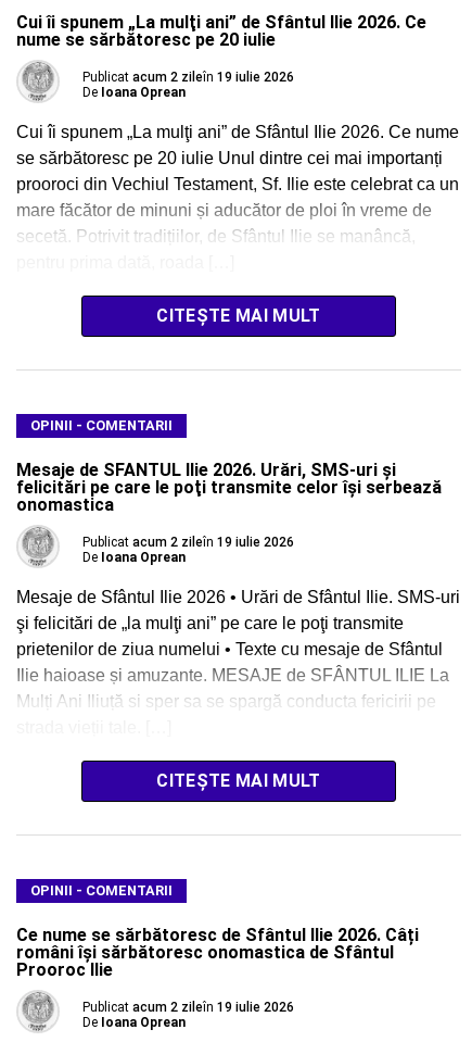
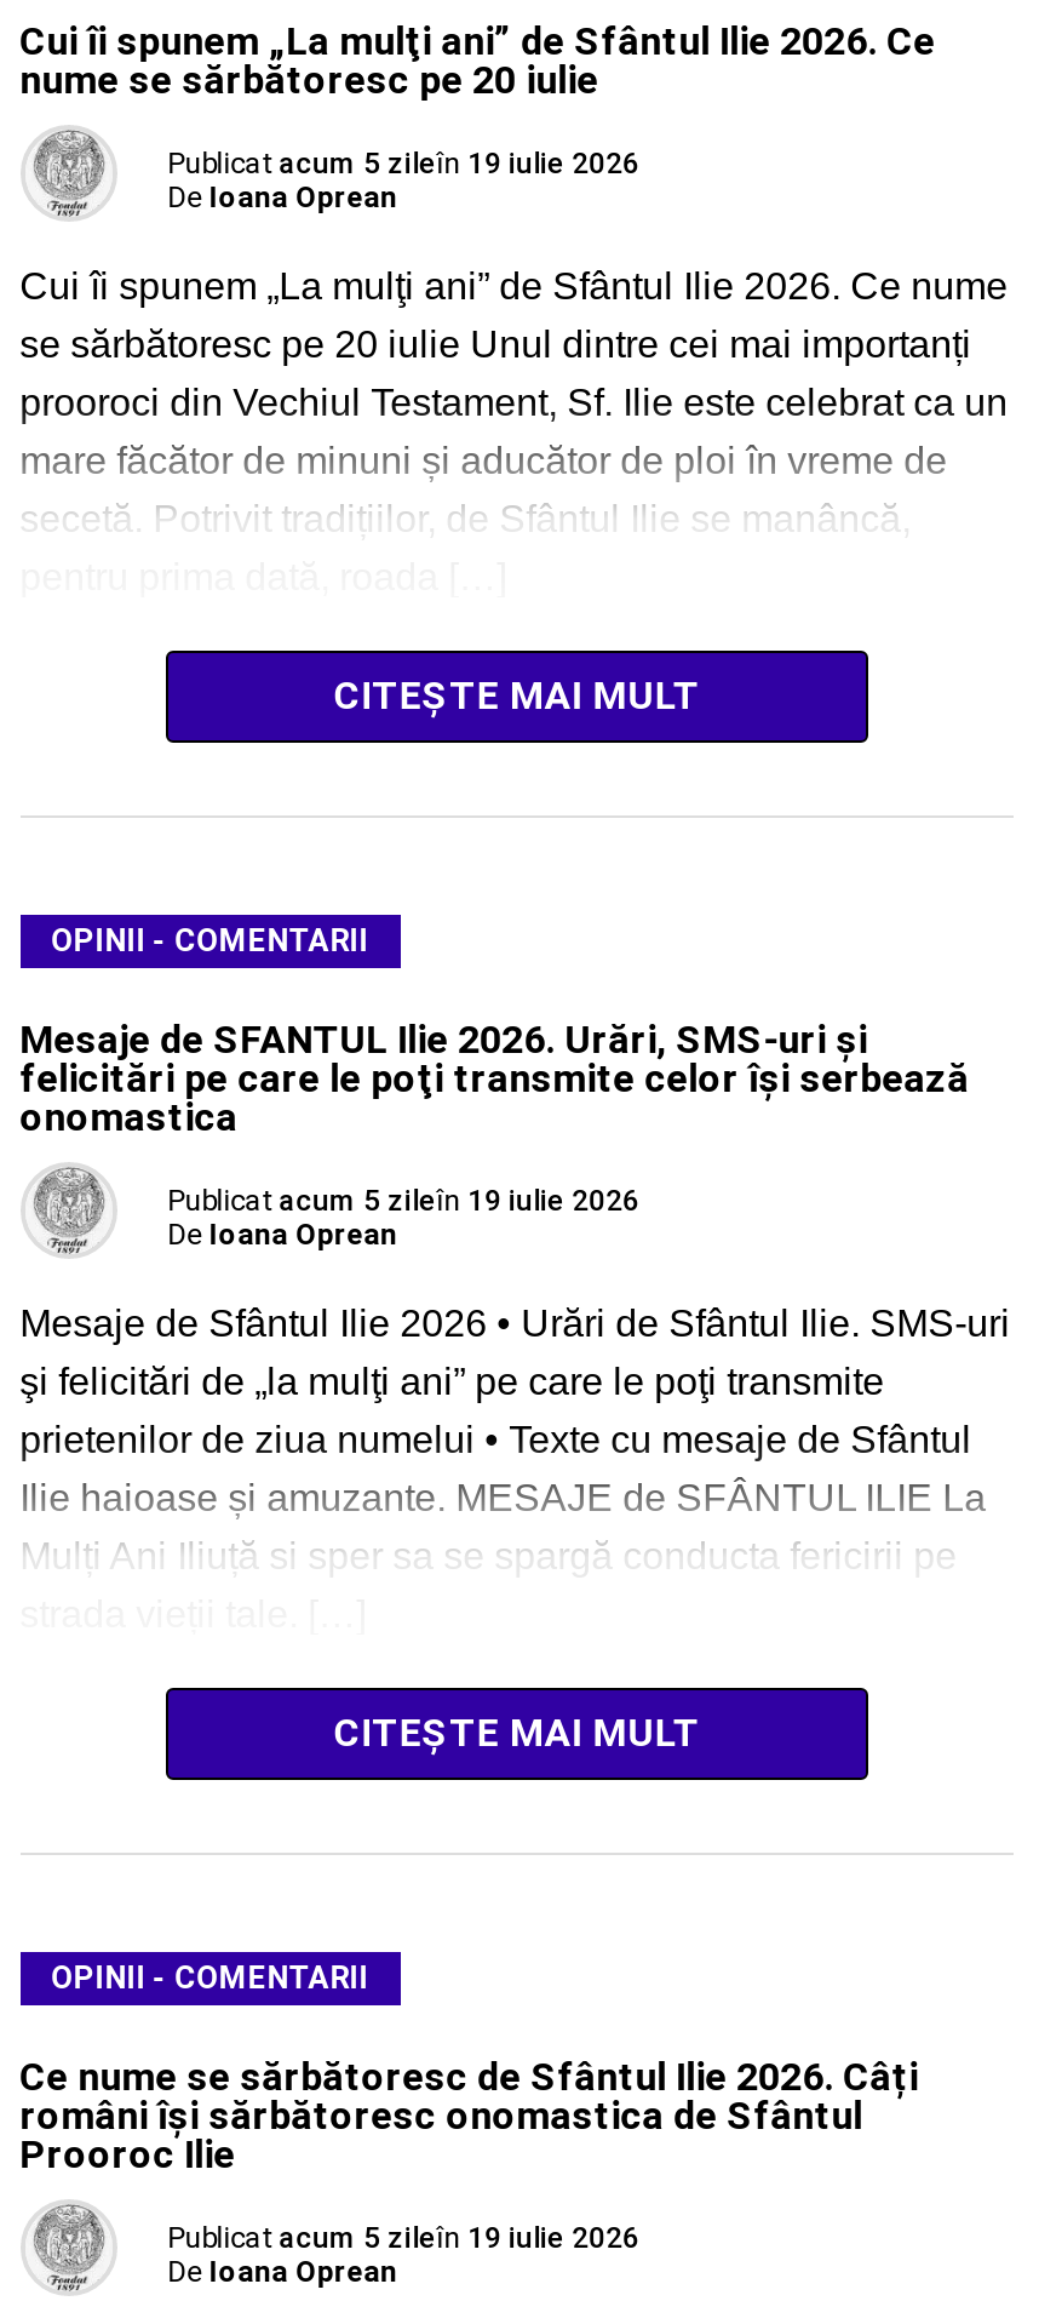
[82,69,294,84] Publicat acum 2 zileîn 19 iulie 2026 -> [168,145,640,179] Publicat acum 5 zileîn 19 iulie 2026
[82,534,294,549] Publicat acum 2 zileîn 19 iulie 2026 -> [168,1183,640,1217] Publicat acum 5 zileîn 19 iulie 2026
[82,999,294,1014] Publicat acum 2 zileîn 19 iulie 2026 -> [168,2220,640,2254] Publicat acum 5 zileîn 19 iulie 2026

